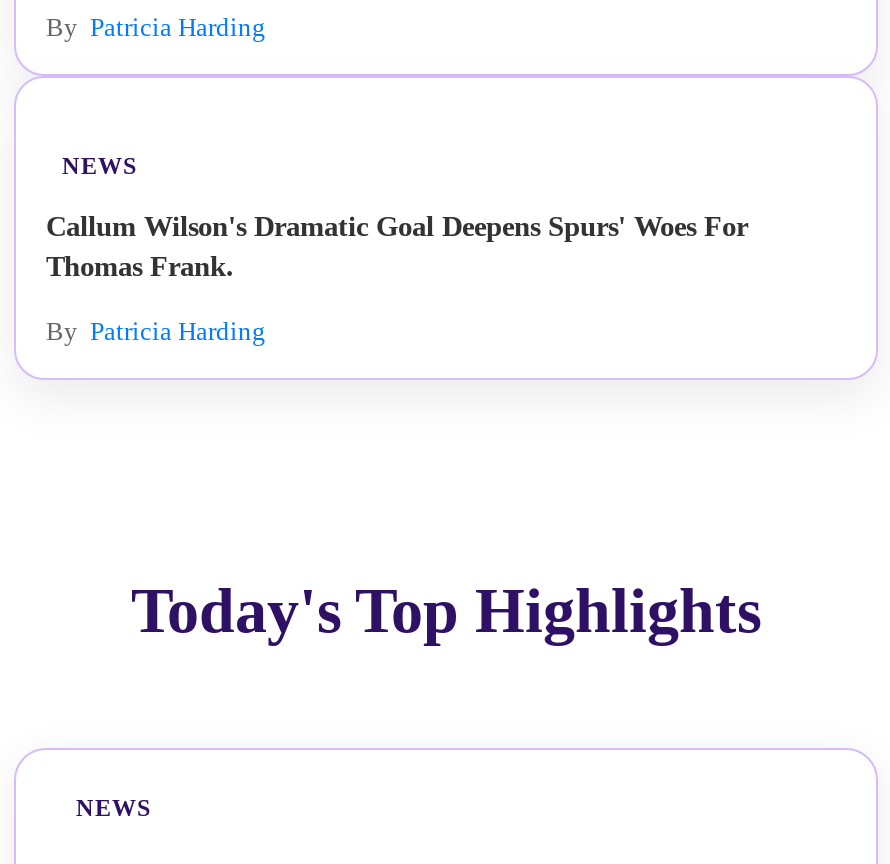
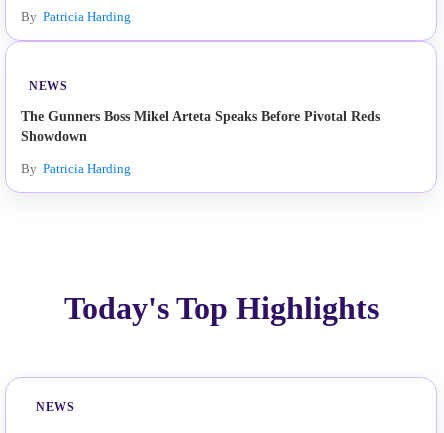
[46,210,748,282] Callum Wilson's Dramatic Goal Deepens Spurs' Woes For | Thomas Frank. -> [21,108,380,144] The Gunners Boss Mikel Arteta Speaks Before Pivotal Reds | Showdown

